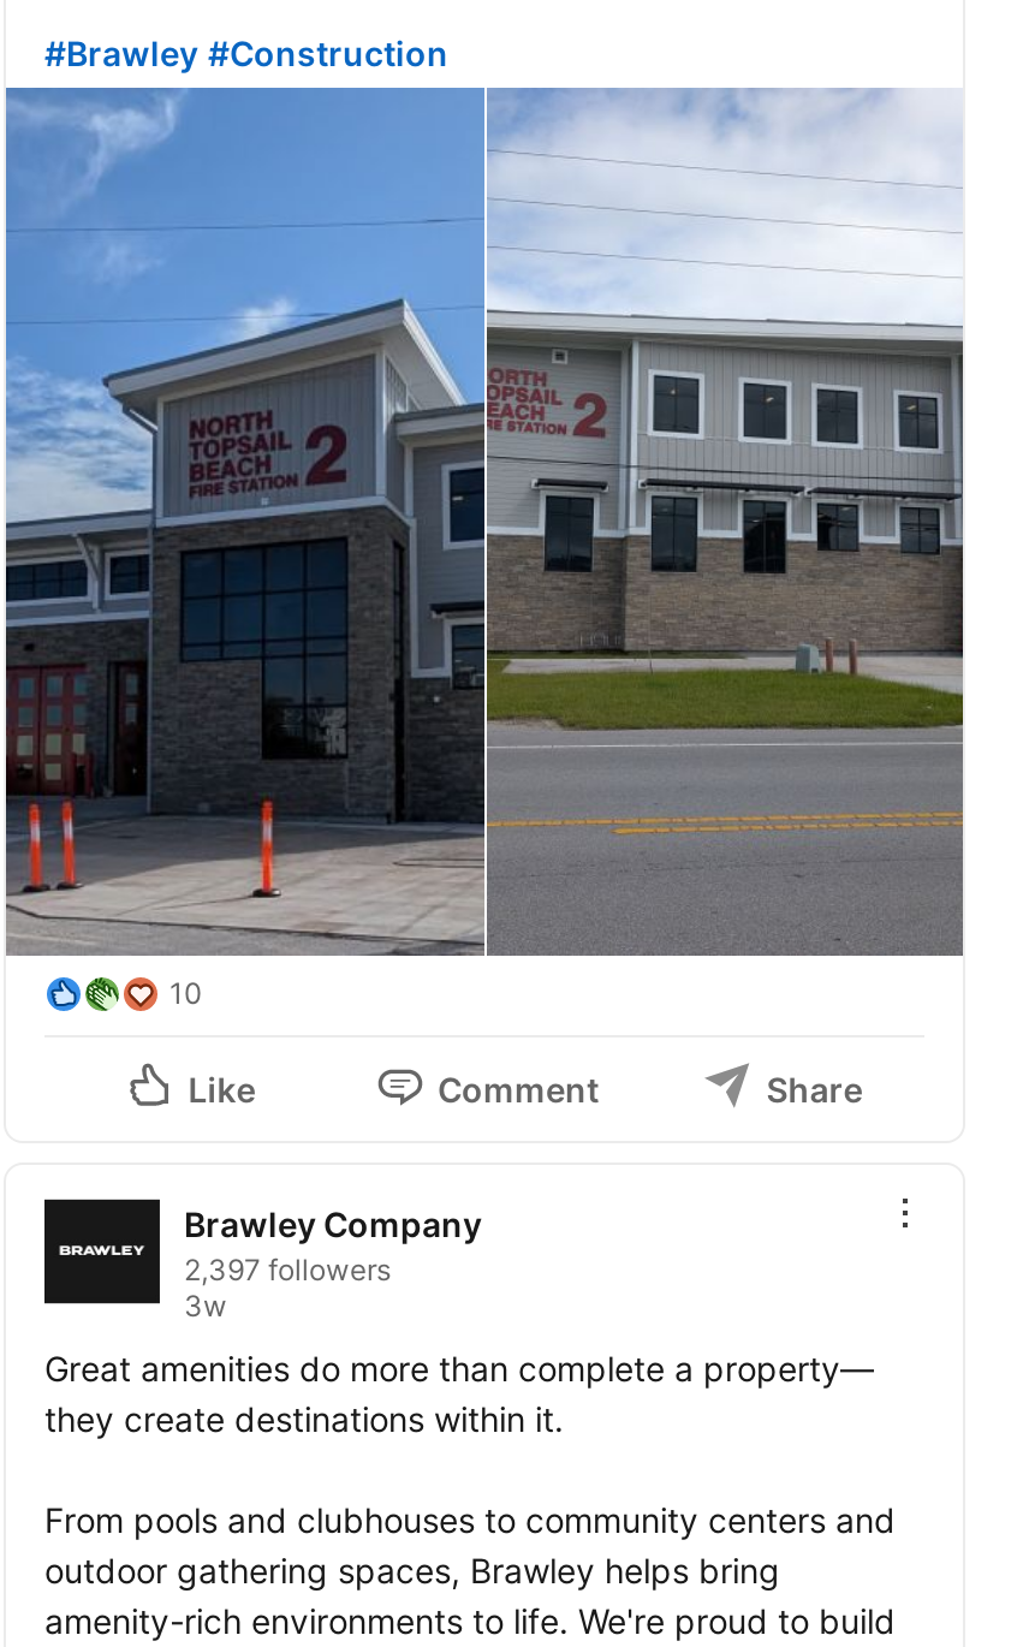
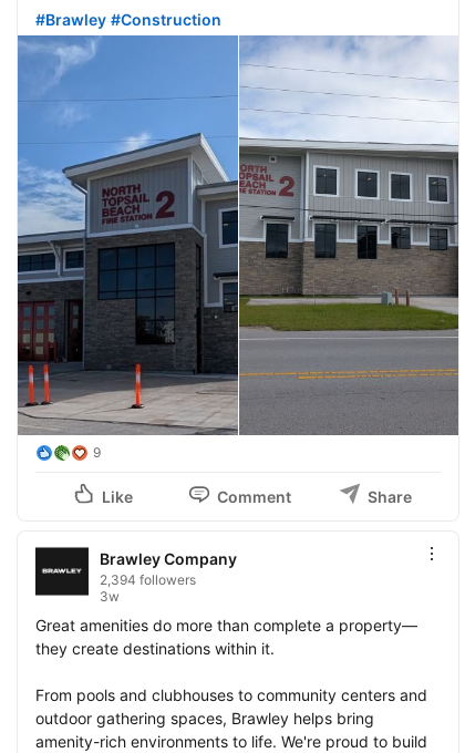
[169,976,203,1012] 10 -> [93,444,101,461] 9
[184,1252,391,1289] 2,397 followers -> [100,571,196,588] 2,394 followers

